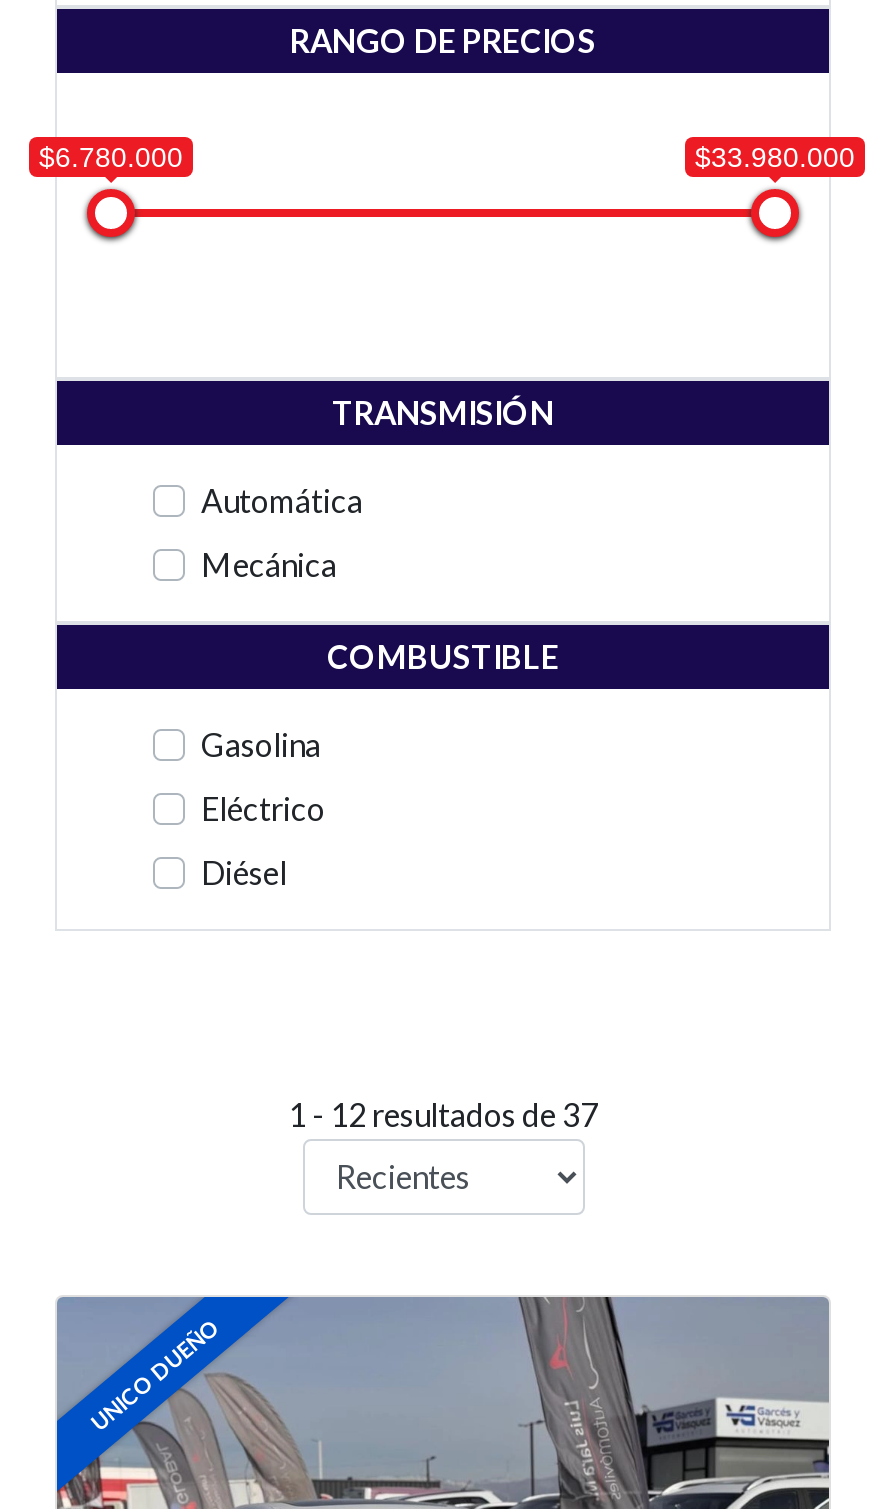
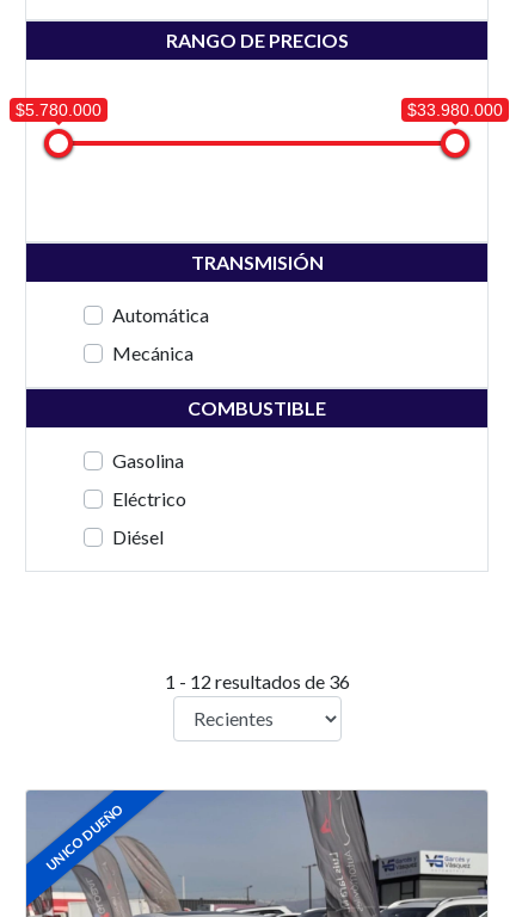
[39,141,183,173] $6.780.000 -> [16,100,102,119] $5.780.000
[288,1095,598,1133] 1 - 12 resultados de 37 -> [164,670,349,692] 1 - 12 resultados de 36

